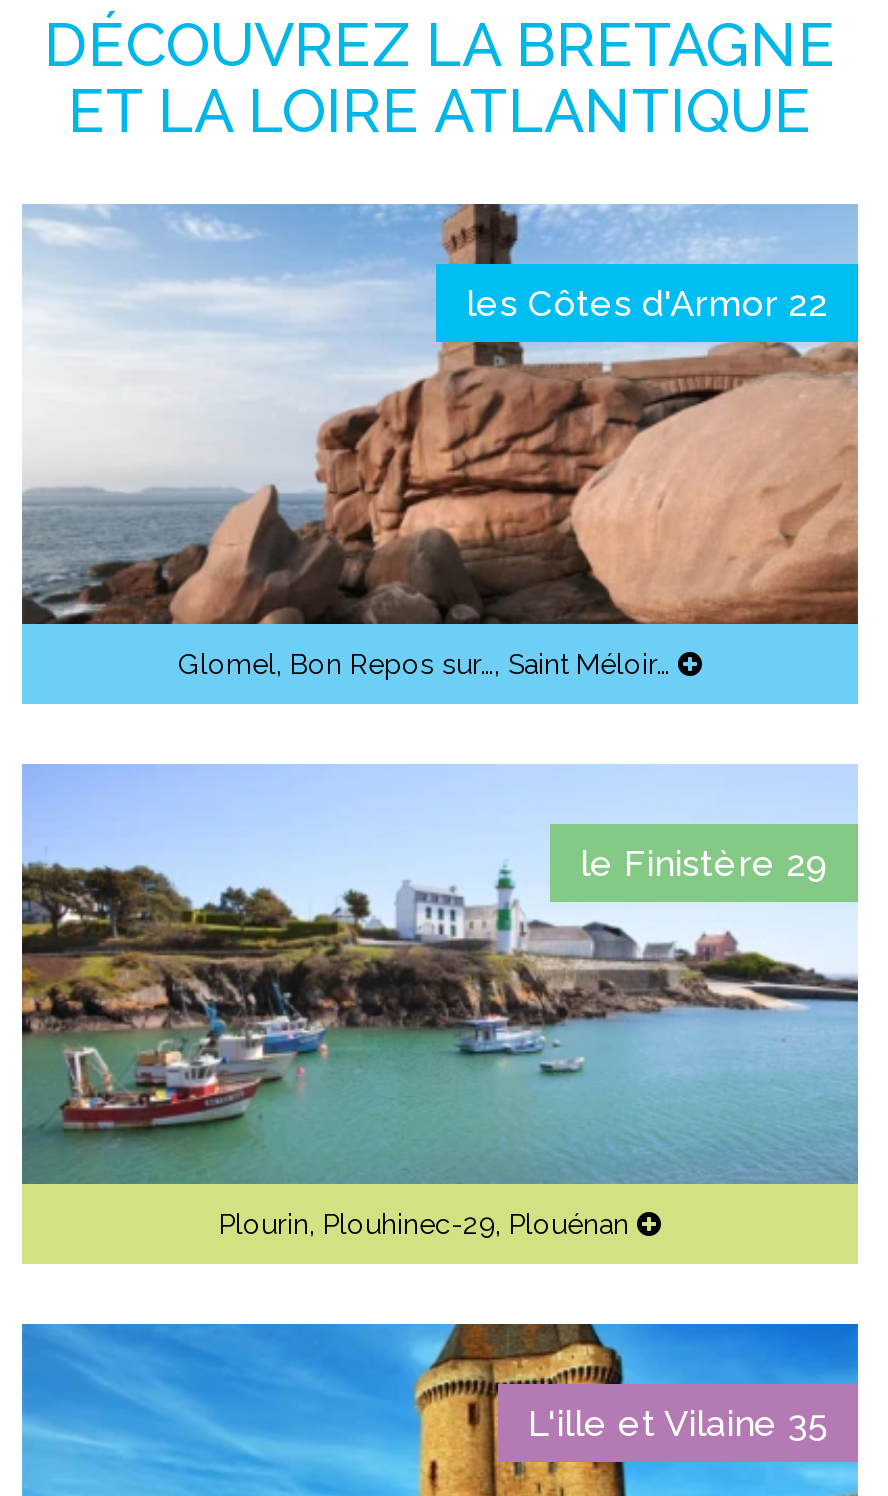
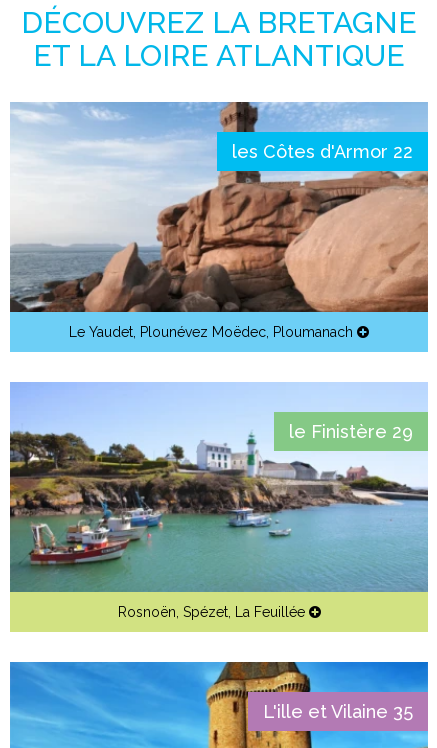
[178,649,670,681] Glomel, Bon Repos sur…, Saint Méloir… -> [69,324,353,340] Le Yaudet, Plounévez Moëdec, Ploumanach
[219,1209,629,1241] Plourin, Plouhinec-29, Plouénan -> [117,604,304,620] Rosnoën, Spézet, La Feuillée

